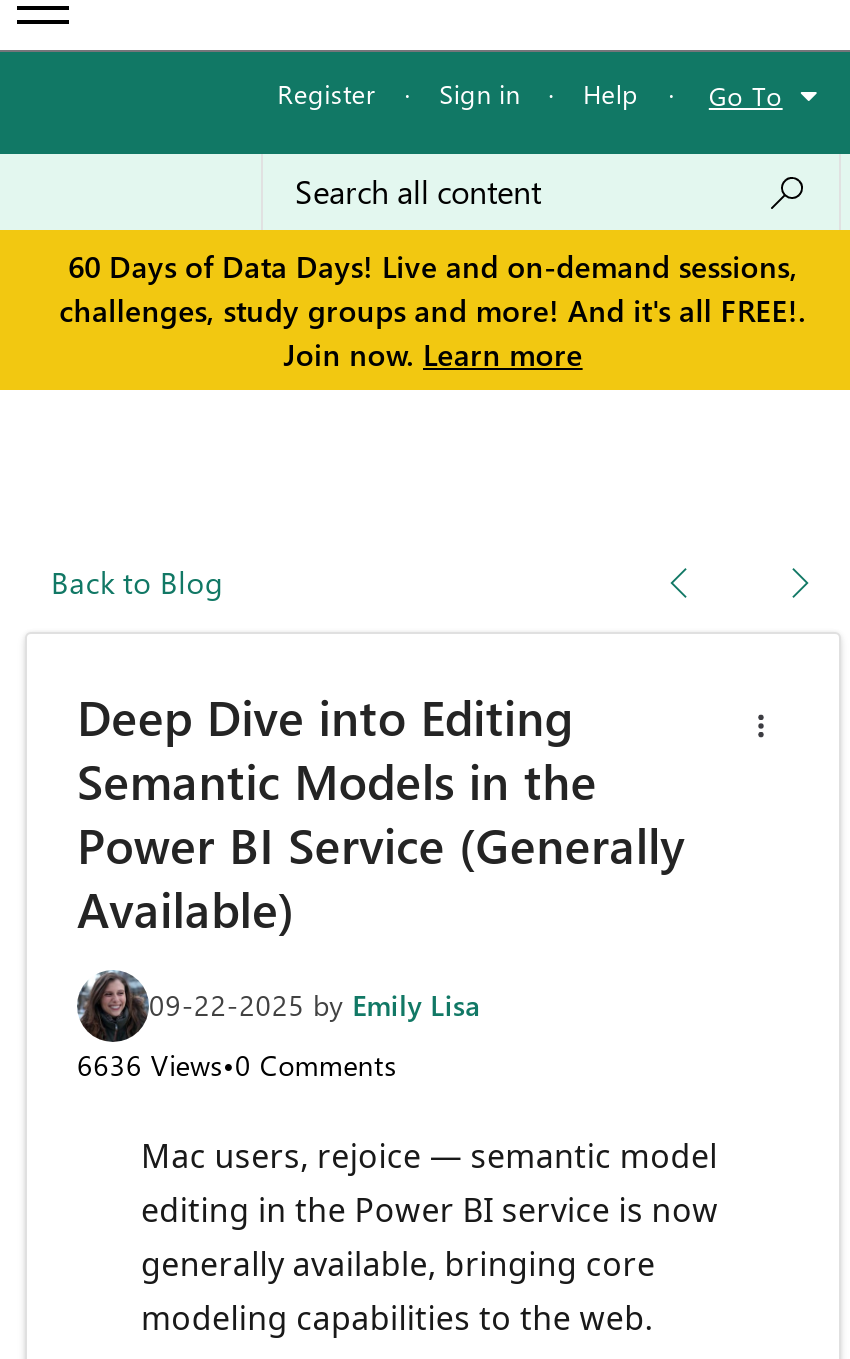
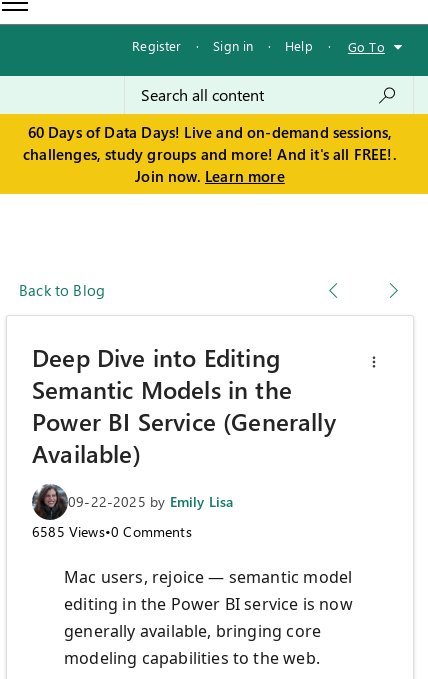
[77,1047,397,1085] 6636 Views•0 Comments -> [32,522,192,541] 6585 Views•0 Comments

